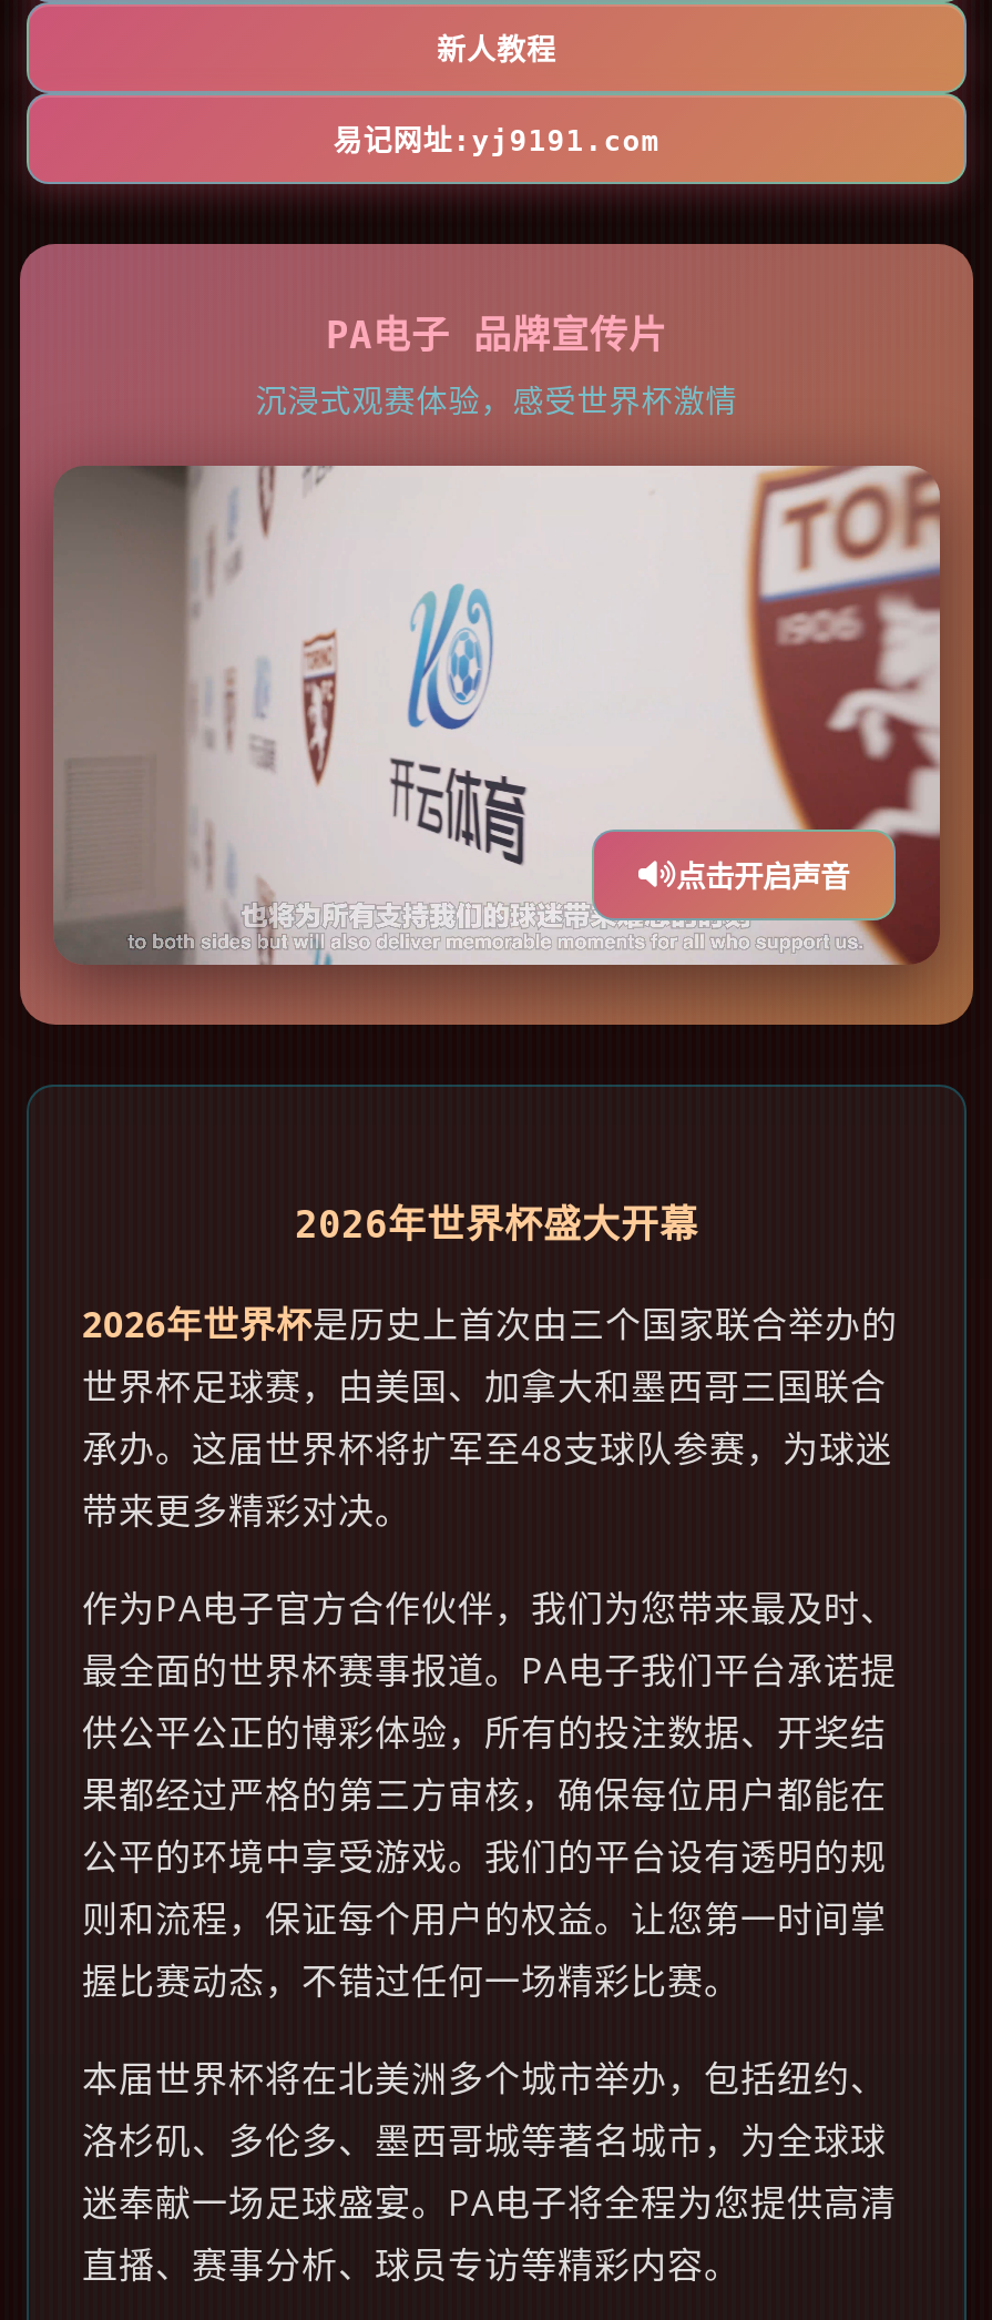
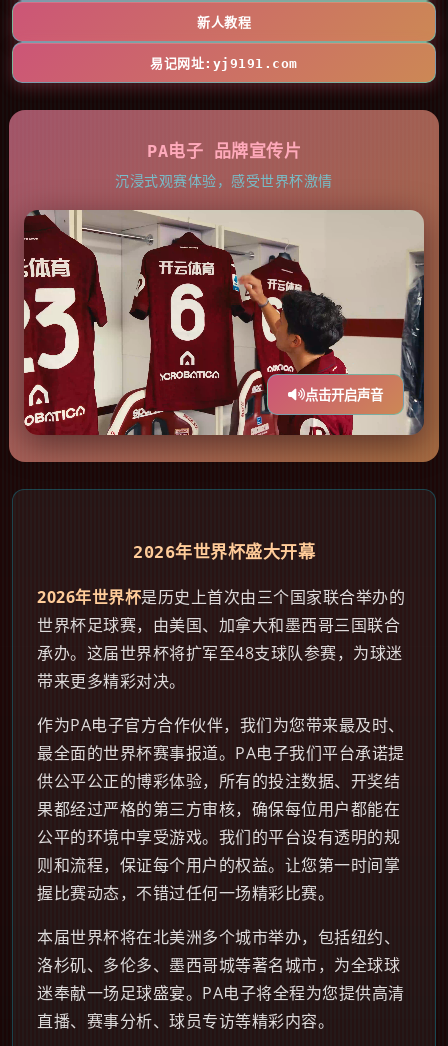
[53,464,942,967] [image] -> [24,209,425,436] [image]

